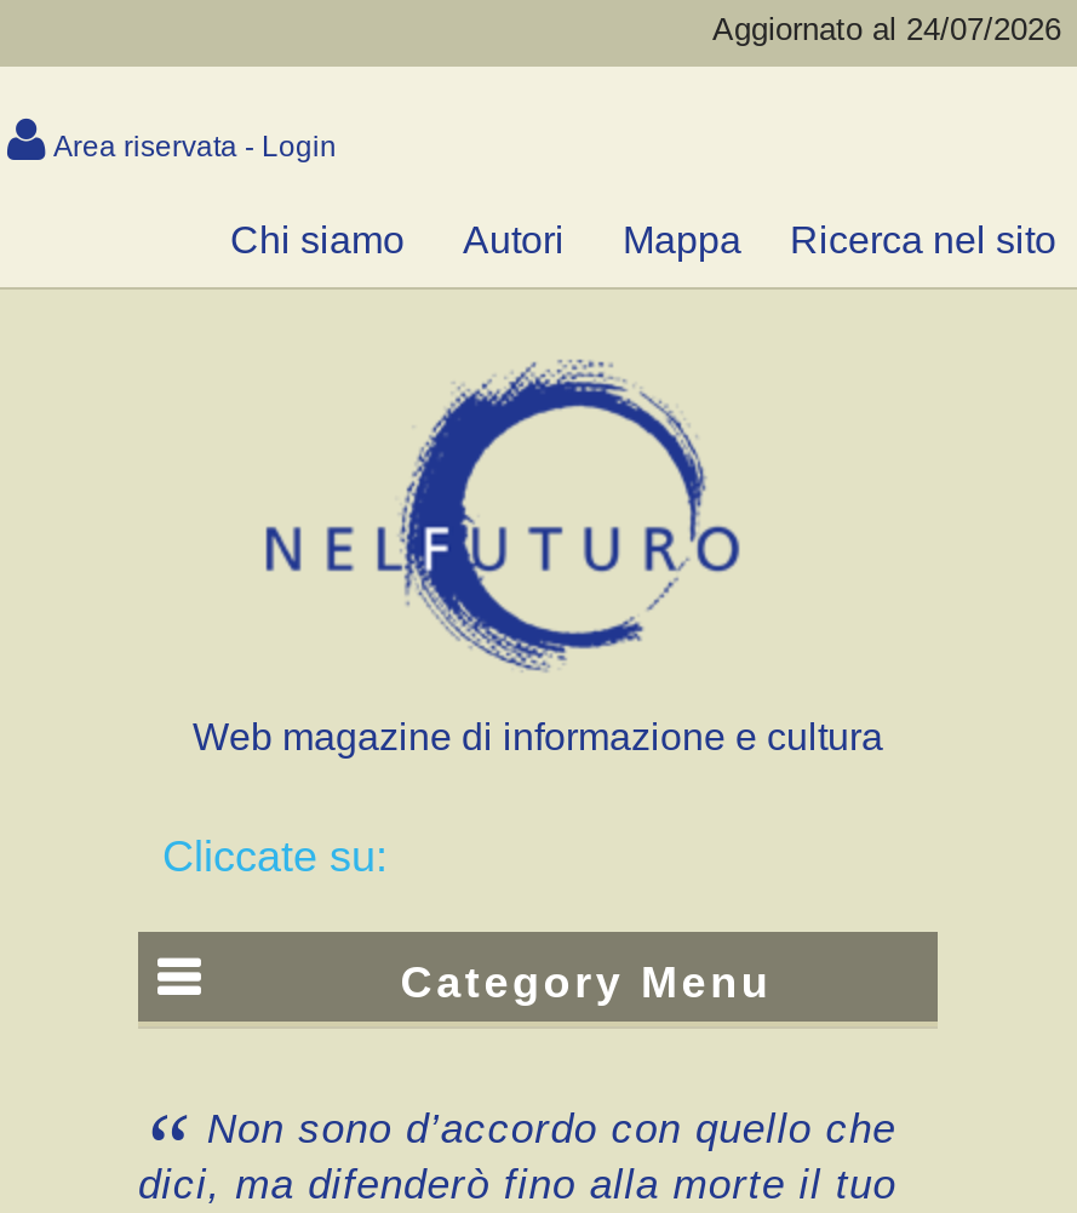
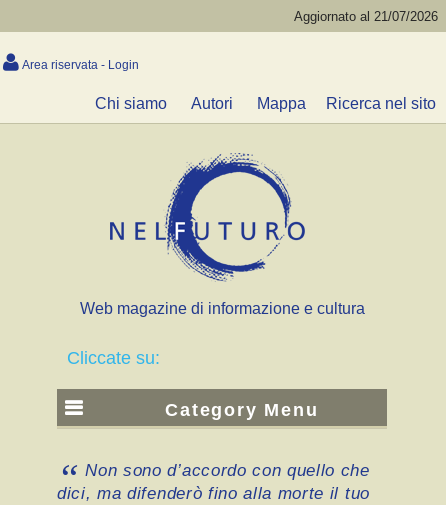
[712,11,1061,47] Aggiornato al 24/07/2026 -> [294,9,438,24] Aggiornato al 21/07/2026

